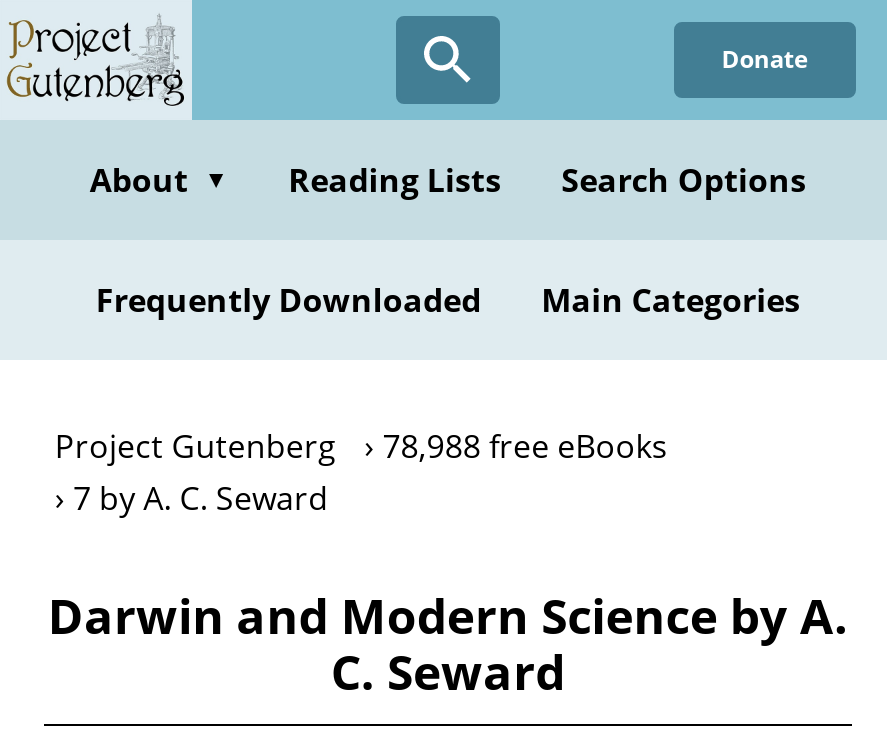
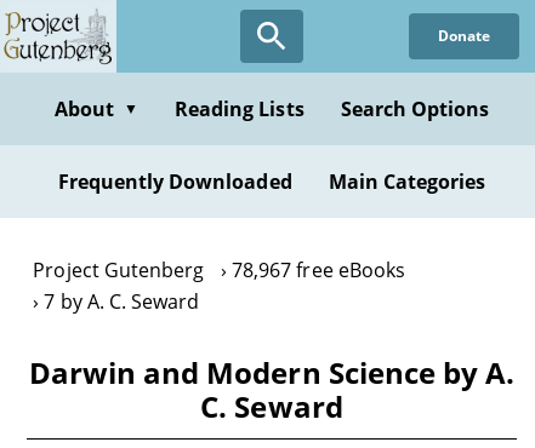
[55,424,668,468] Project Gutenberg 78,988 free eBooks -> [33,257,405,283] Project Gutenberg 78,967 free eBooks

